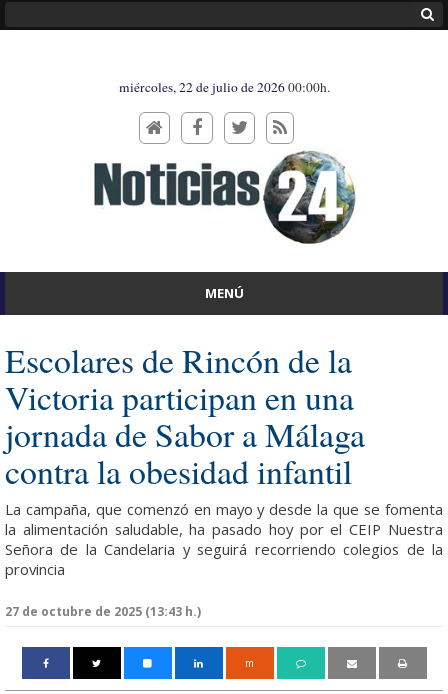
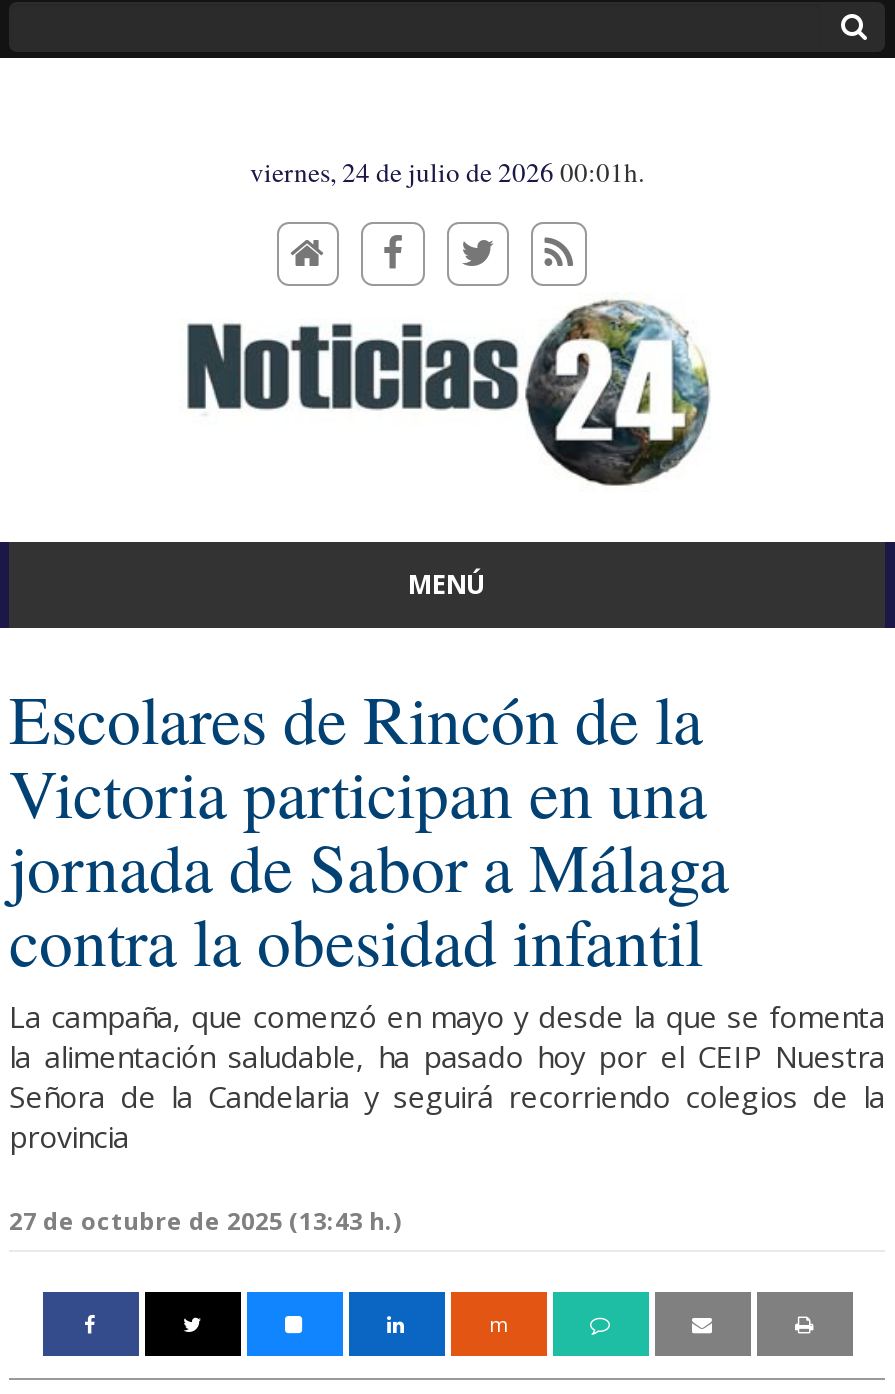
[118,78,329,96] miércoles, 22 de julio de 2026 00:00h. -> [250,154,644,190] viernes, 24 de julio de 2026 00:01h.

